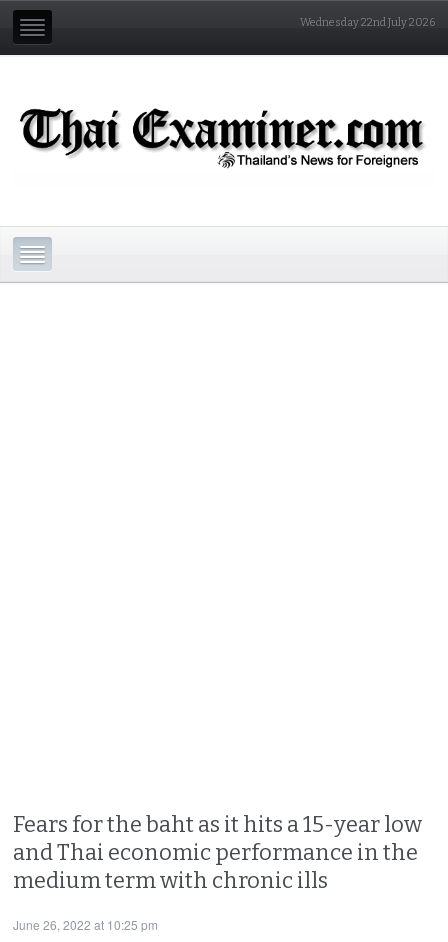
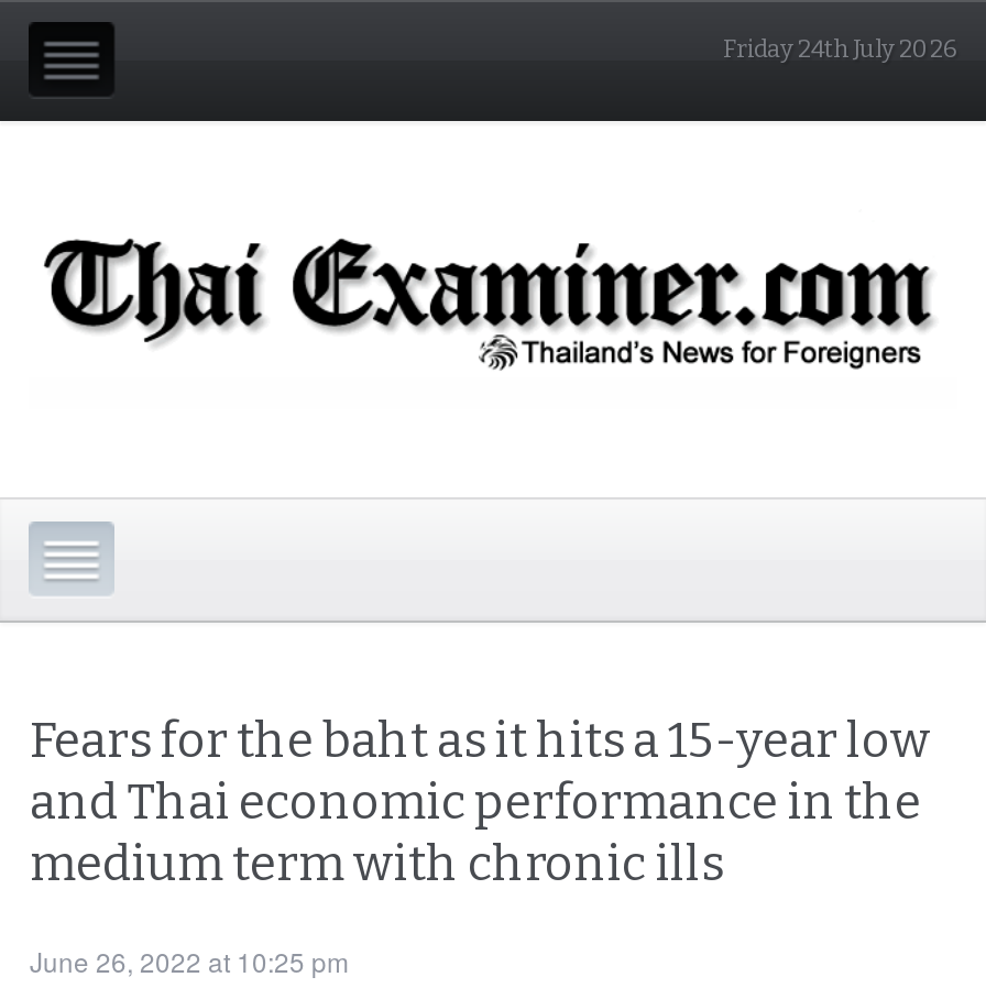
[299,16,434,29] Wednesday 22nd July 2026 -> [723,35,956,64] Friday 24th July 2026

